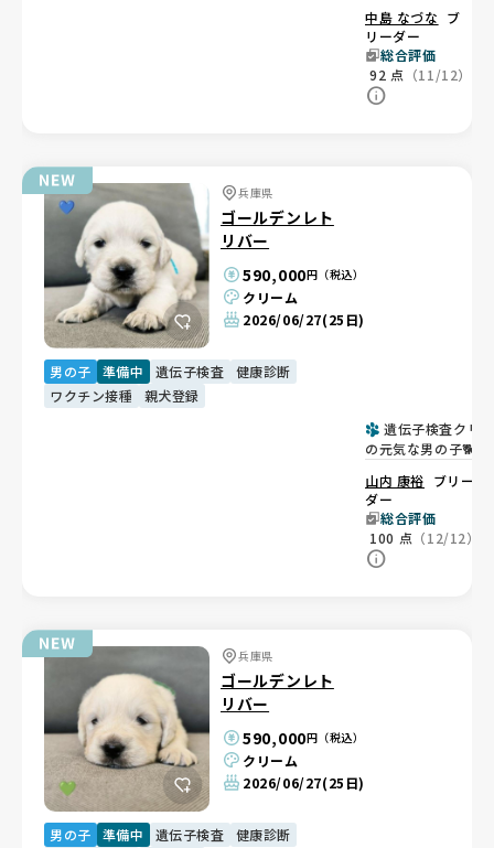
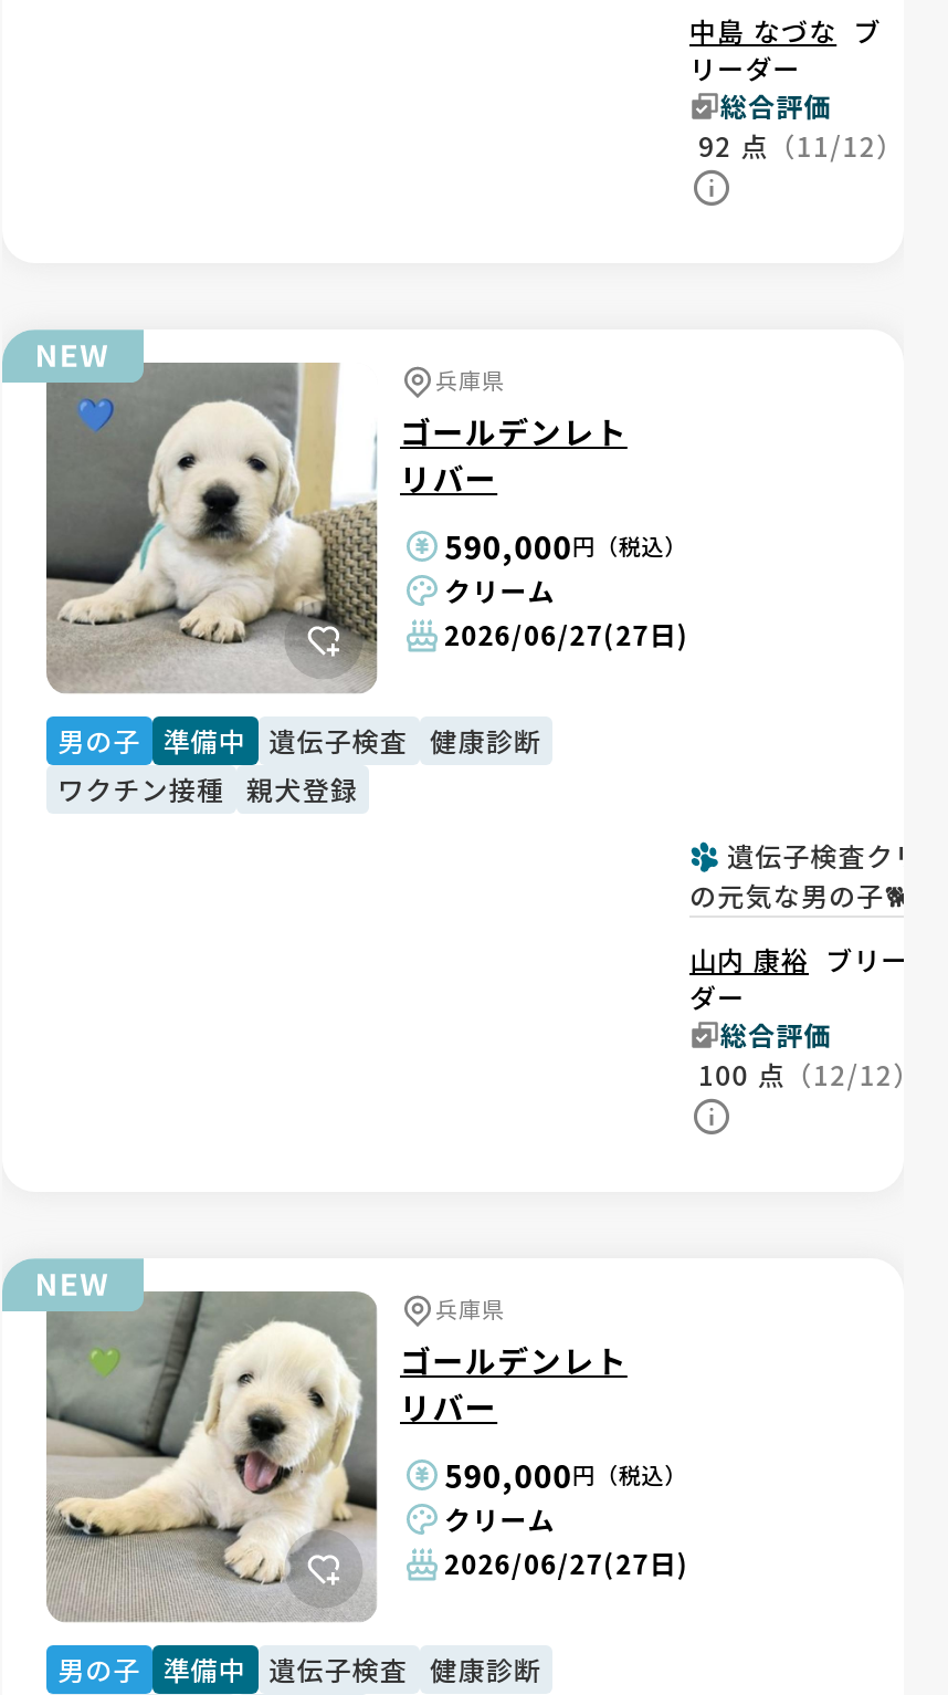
[44,183,365,347] [image] | 2026/06/27(25日) -> [46,364,689,689] [image] | 2026/06/27(27日)
[44,647,365,811] [image] | 2026/06/27(25日) -> [46,1290,689,1622] [image] | 2026/06/27(27日)

